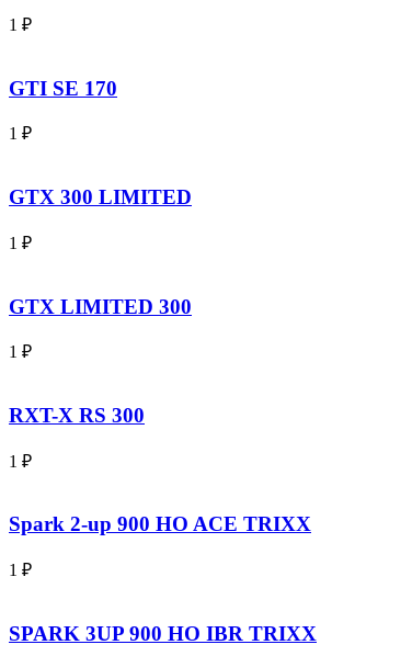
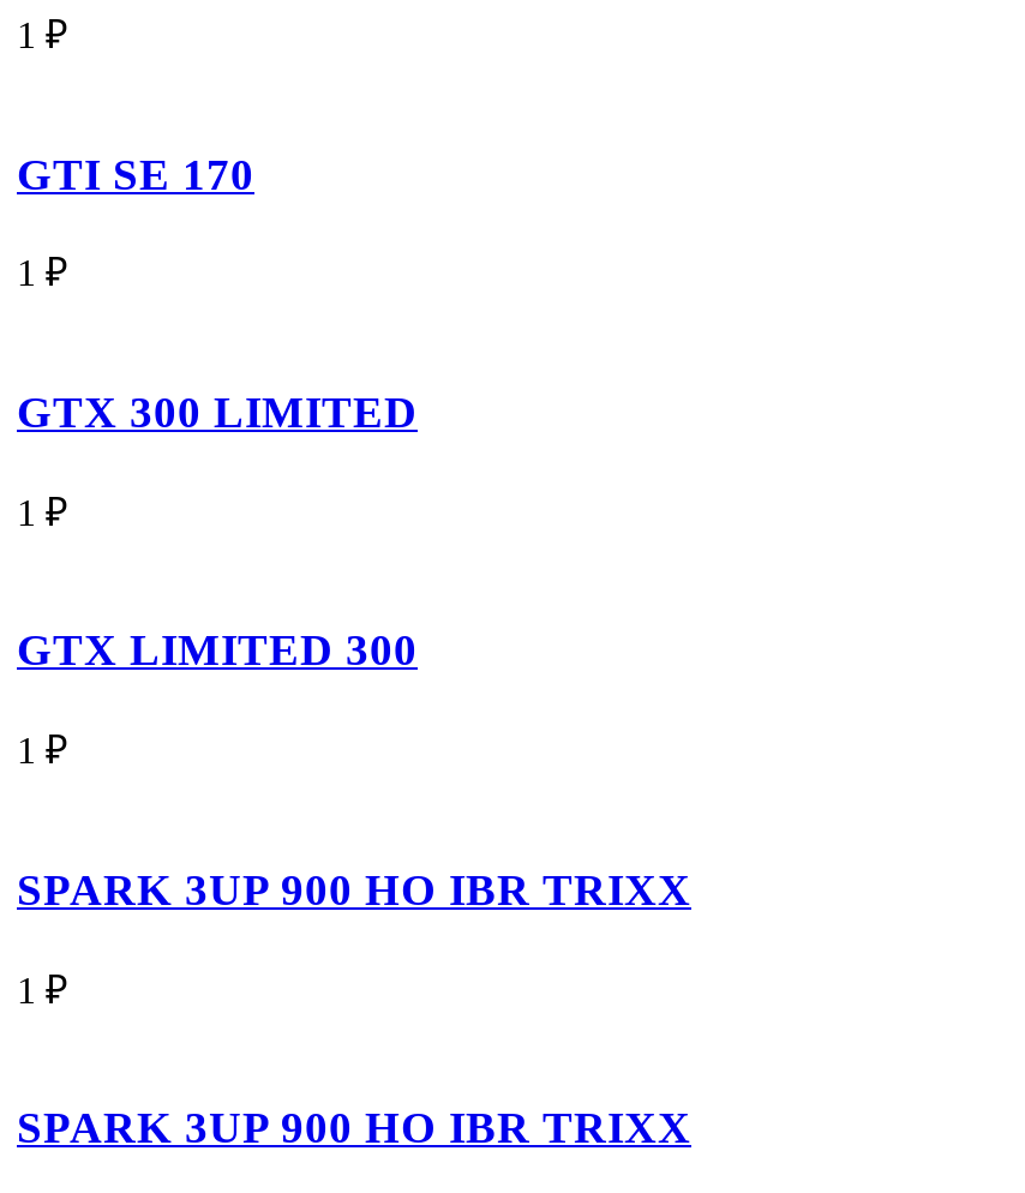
[9,404,311,536] RXT-X RS 300 | 1 ₽ | Spark 2-up 900 HO ACE TRIXX -> [17,864,691,915] SPARK 3UP 900 HO IBR TRIXX

